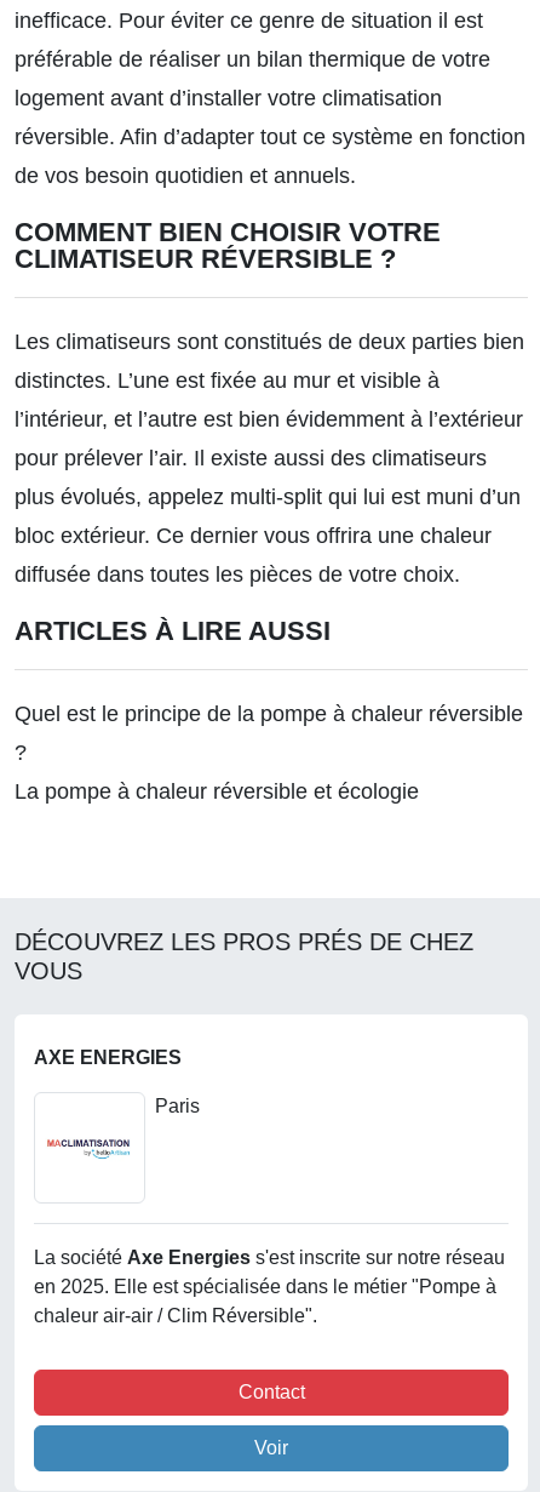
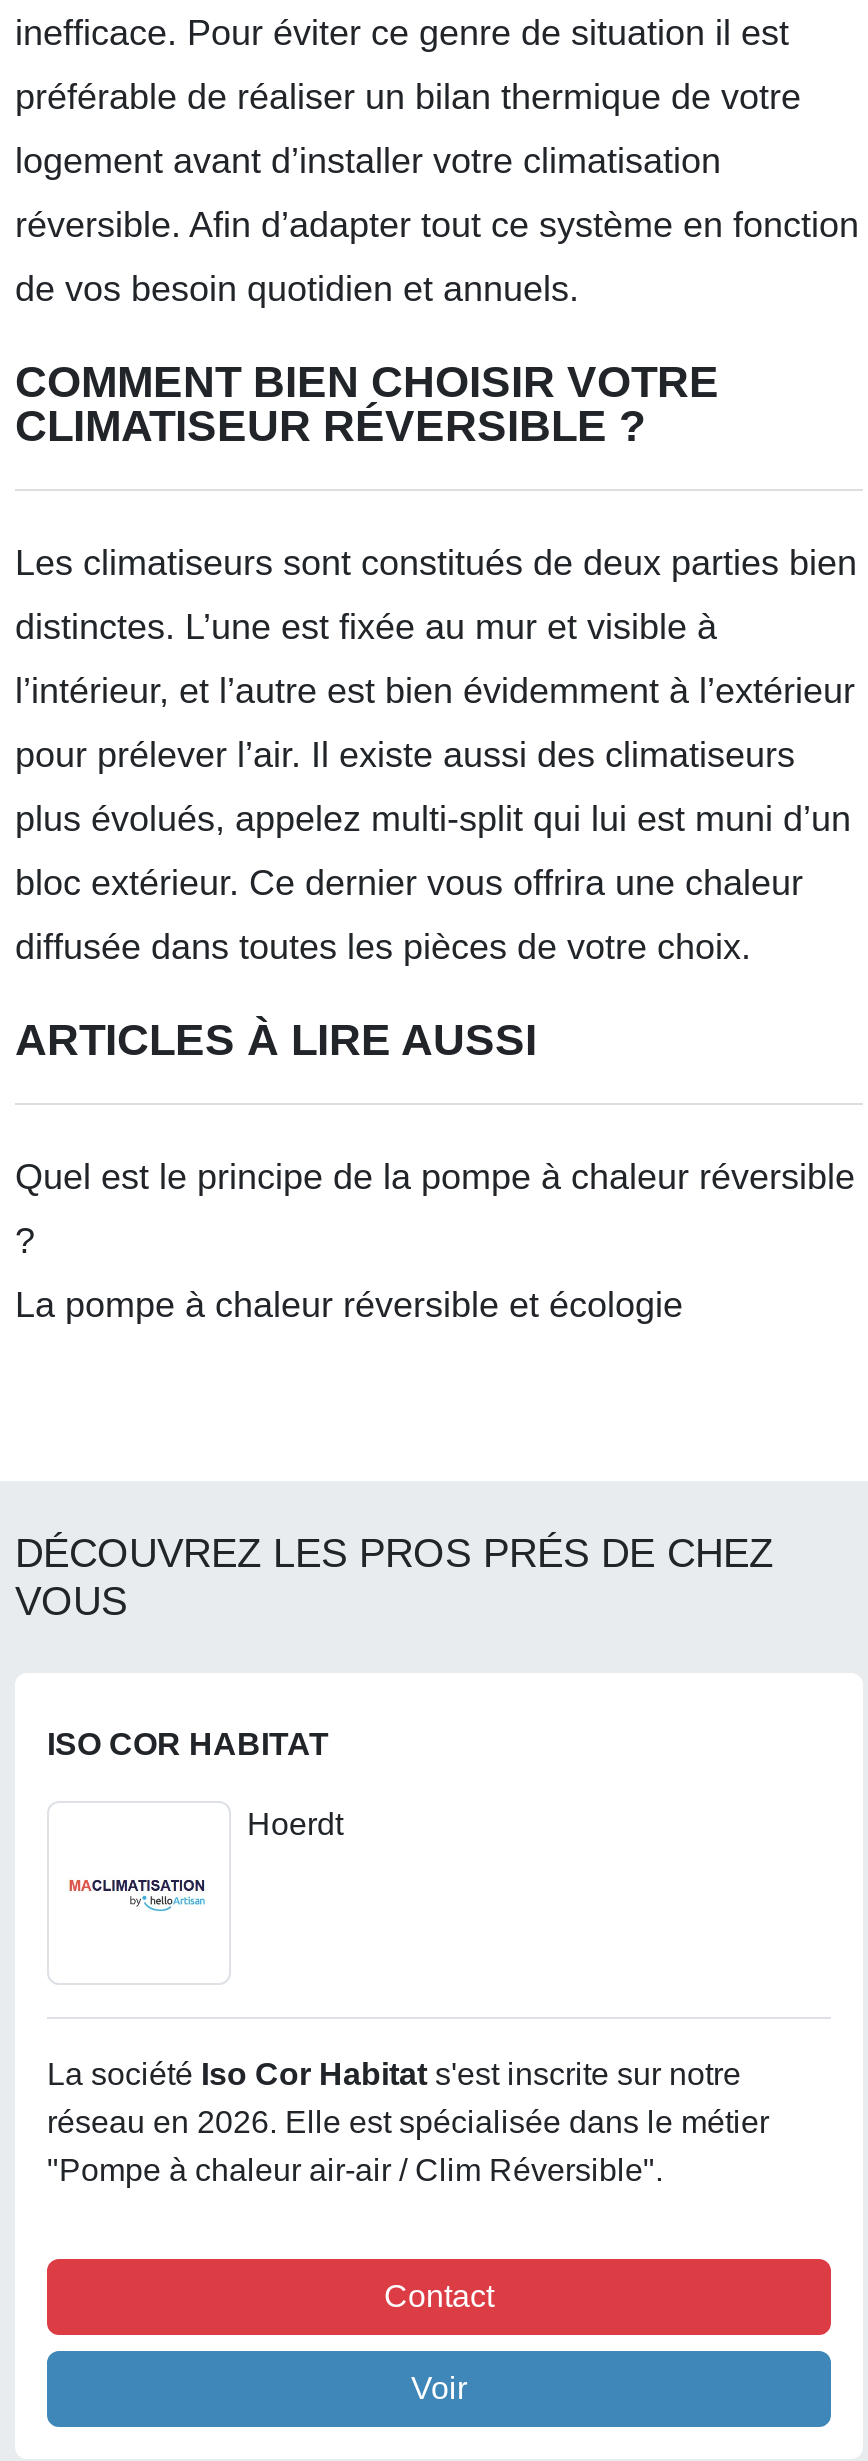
[34,1048,182,1068] AXE ENERGIES -> [47,1728,329,1762] ISO COR HABITAT
[155,1096,200,1117] Paris -> [247,1808,343,1842] Hoerdt
[34,1248,505,1327] La société Axe Energies s'est inscrite sur notre réseau | en 2025. Elle est spécialisée dans le métier "Pompe à | chaleur air-air / Clim Réversible". -> [47,2058,769,2188] La société Iso Cor Habitat s'est inscrite sur notre | réseau en 2026. Elle est spécialisée dans le métier | "Pompe à chaleur air-air / Clim Réversible".

